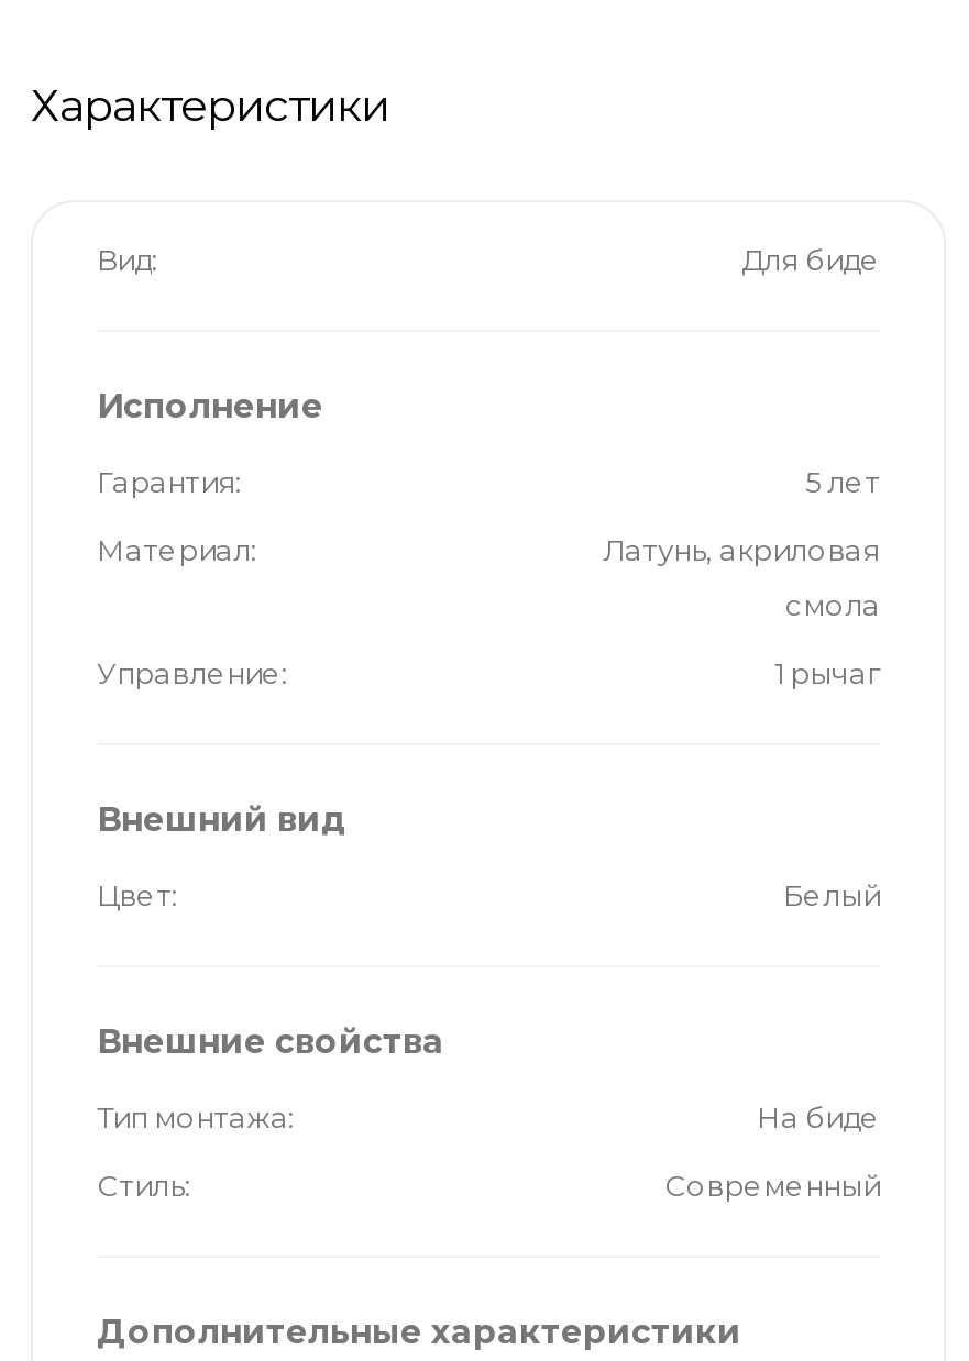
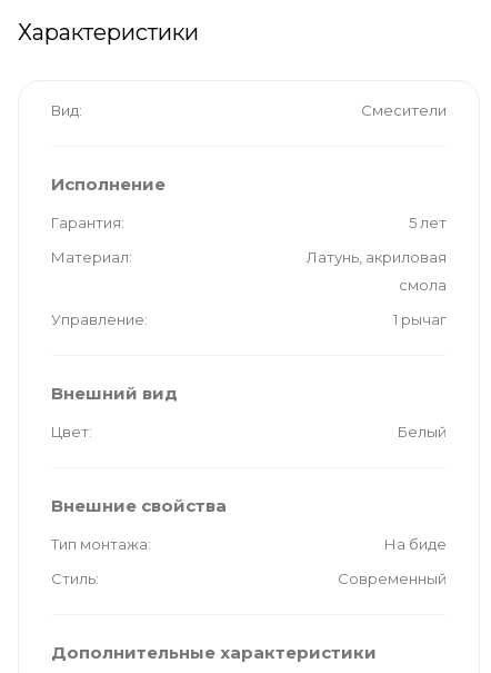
[741,241,880,276] Для биде -> [361,101,447,119] Смесители

